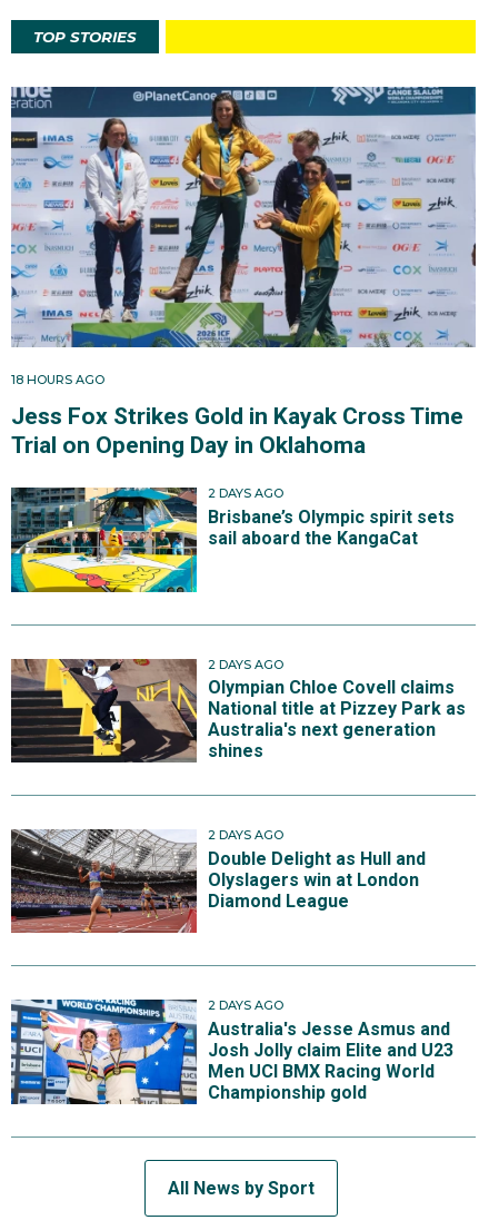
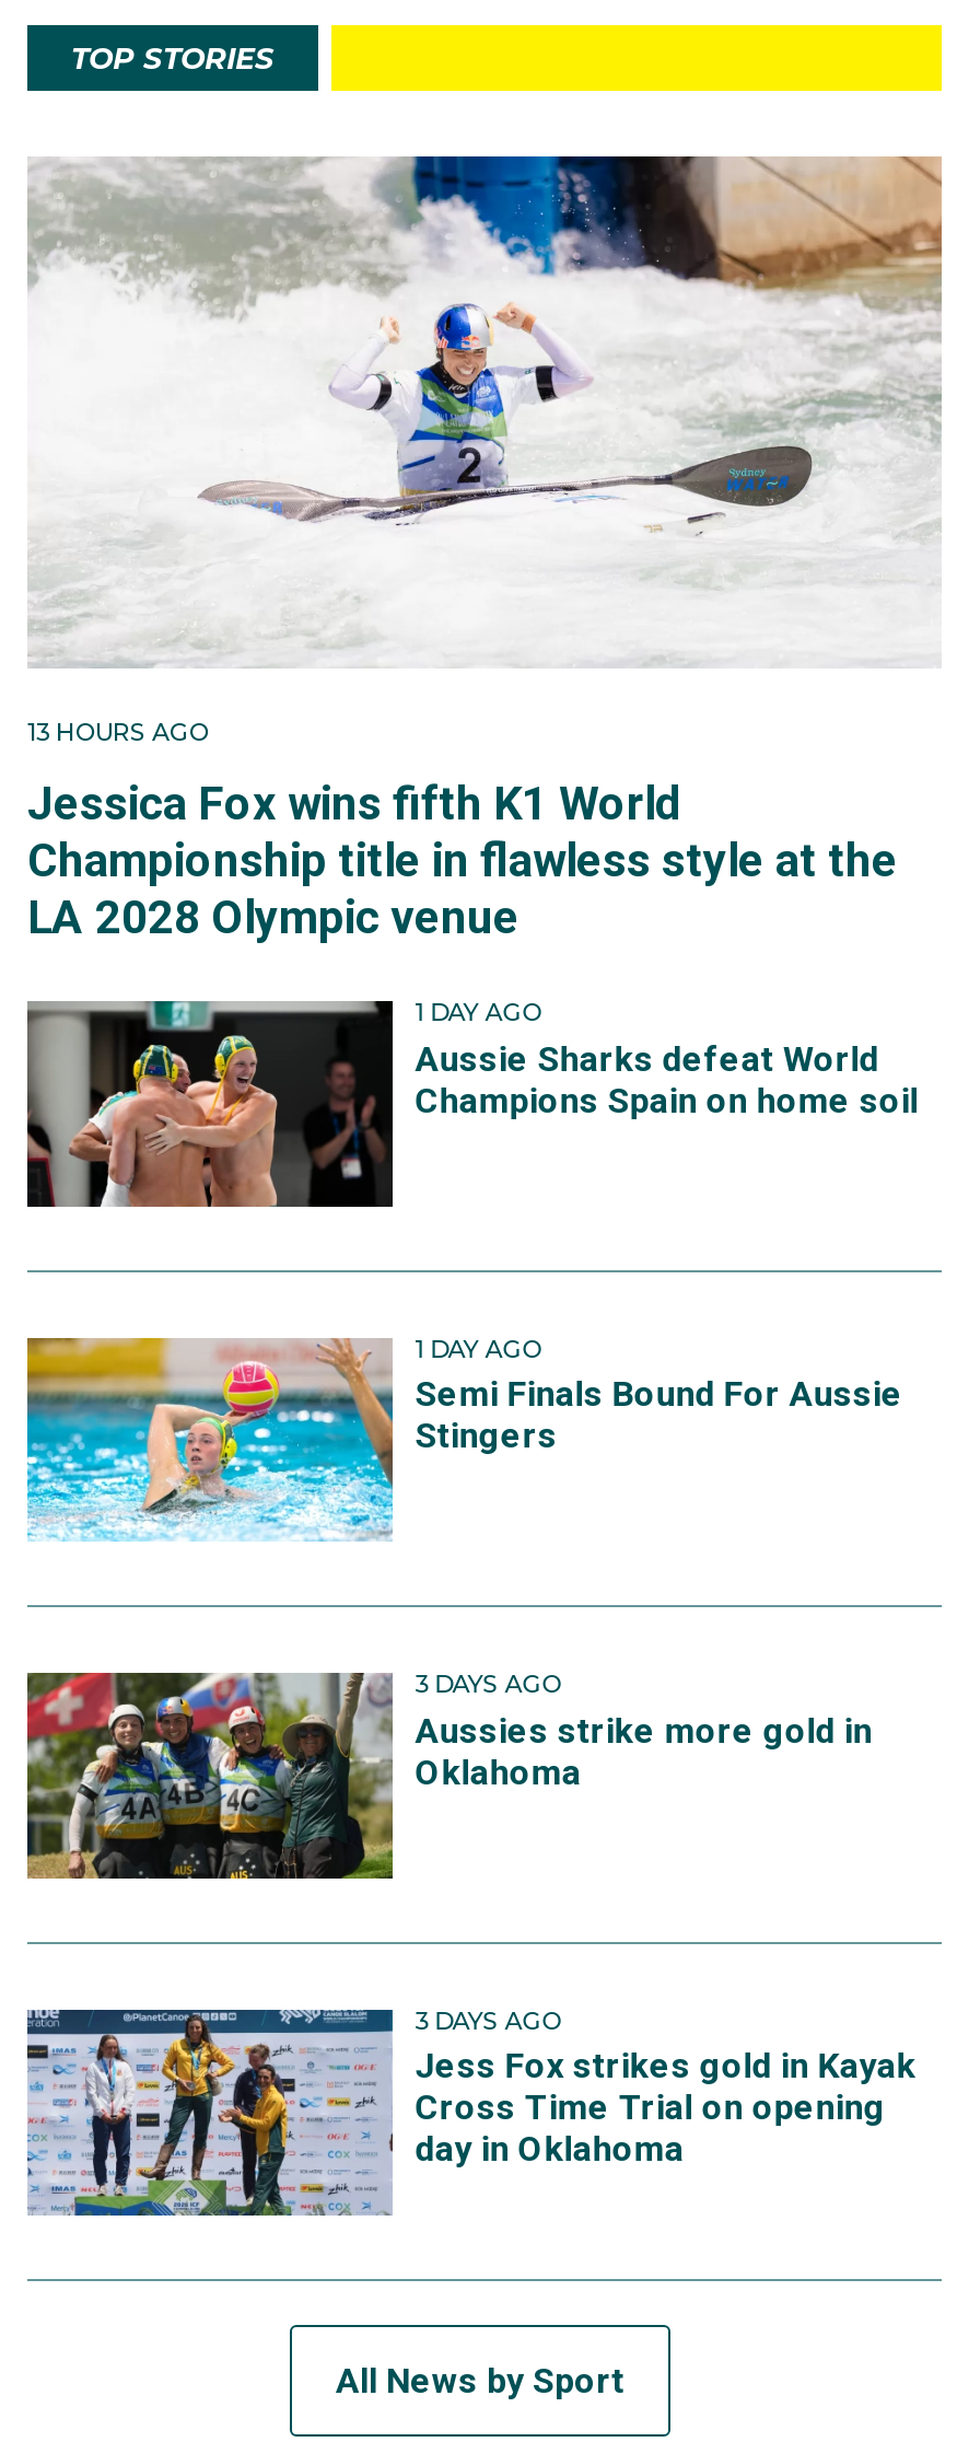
[11,86,477,388] [image] | 18 HOURS AGO -> [27,154,944,747] [image] | 13 HOURS AGO
[11,403,463,459] Jess Fox Strikes Gold in Kayak Cross Time | Trial on Opening Day in Oklahoma -> [27,778,898,944] Jessica Fox wins fifth K1 World | Championship title in flawless style at the | LA 2028 Olympic venue
[10,486,455,593] [image] | 2 DAYS AGO | Brisbane’s Olympic spirit sets | sail aboard the KangaCat -> [25,997,918,1209] [image] | 1 DAY AGO | Aussie Sharks defeat World | Champions Spain on home soil
[10,656,466,764] [image] | 2 DAYS AGO | Olympian Chloe Covell claims | National title at Pizzey Park as | Australia's next generation | shines -> [25,1333,903,1542] [image] | 1 DAY AGO | Semi Finals Bound For Aussie | Stingers
[10,827,426,934] [image] | 2 DAYS AGO | Double Delight as Hull and | Olyslagers win at London | Diamond League -> [25,1669,872,1881] [image] | 3 DAYS AGO | Aussies strike more gold in | Oklahoma
[11,998,454,1105] [image] | 2 DAYS AGO | Australia's Jesse Asmus and | Josh Jolly claim Elite and U23 | Men UCI BMX Racing World | Championship gold -> [27,2005,916,2218] [image] | 3 DAYS AGO | Jess Fox strikes gold in Kayak | Cross Time Trial on opening | day in Oklahoma

